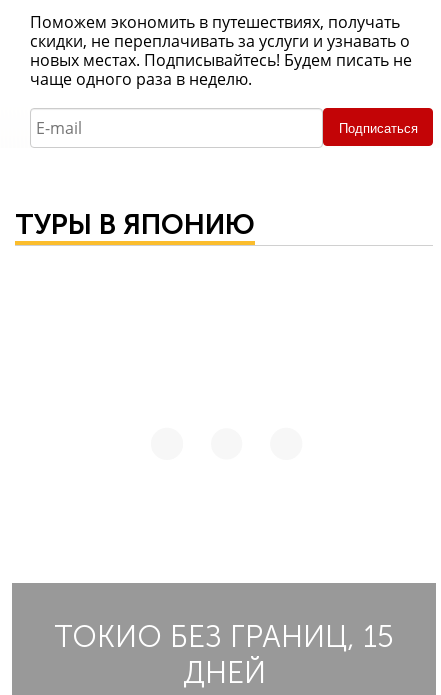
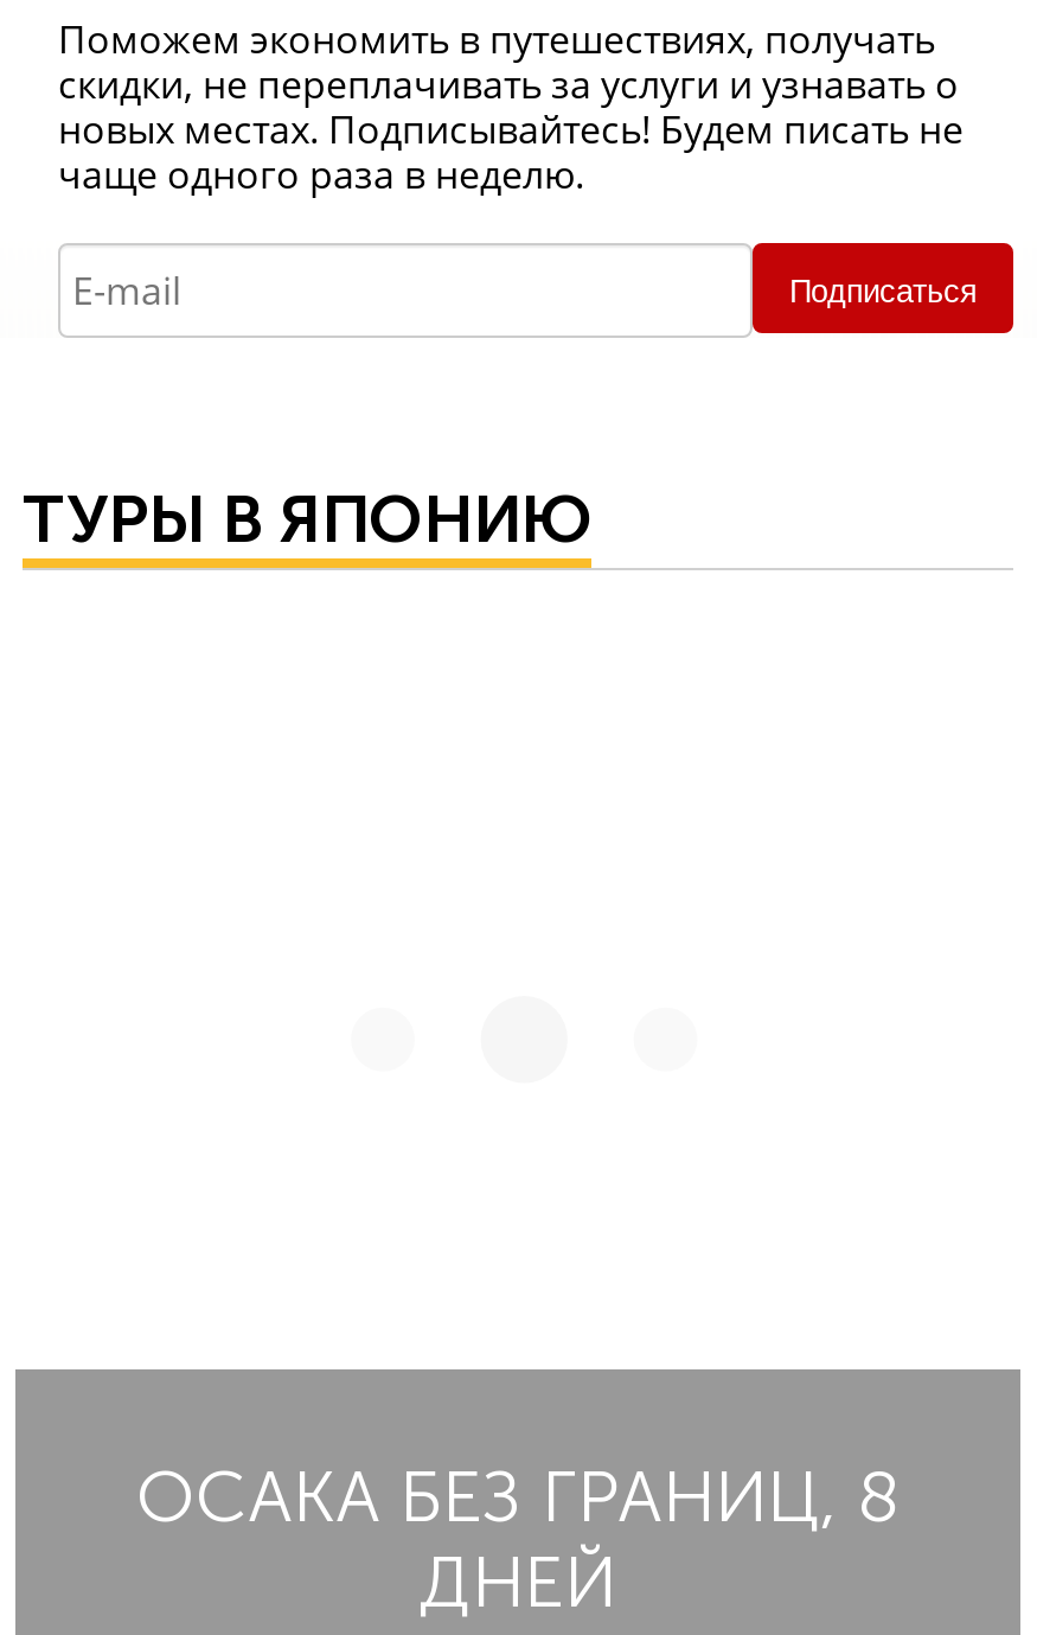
[54,619,394,655] ТОКИО БЕЗ ГРАНИЦ, 15 -> [136,1455,900,1540] ОСАКА БЕЗ ГРАНИЦ, 8

